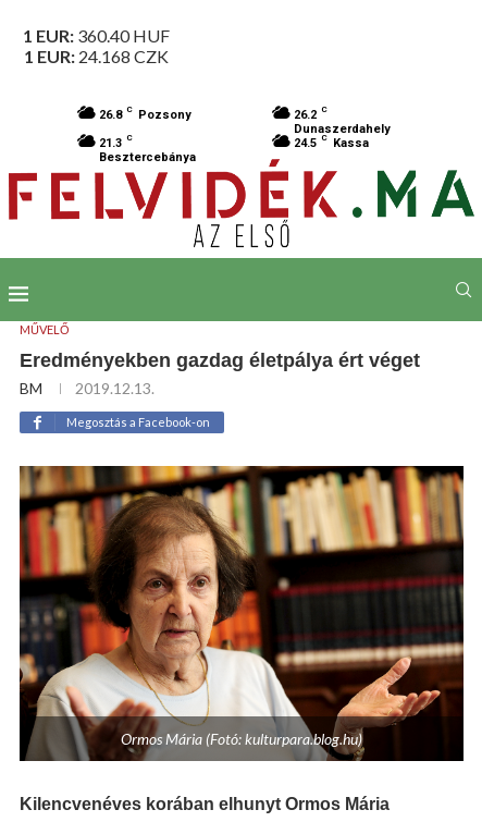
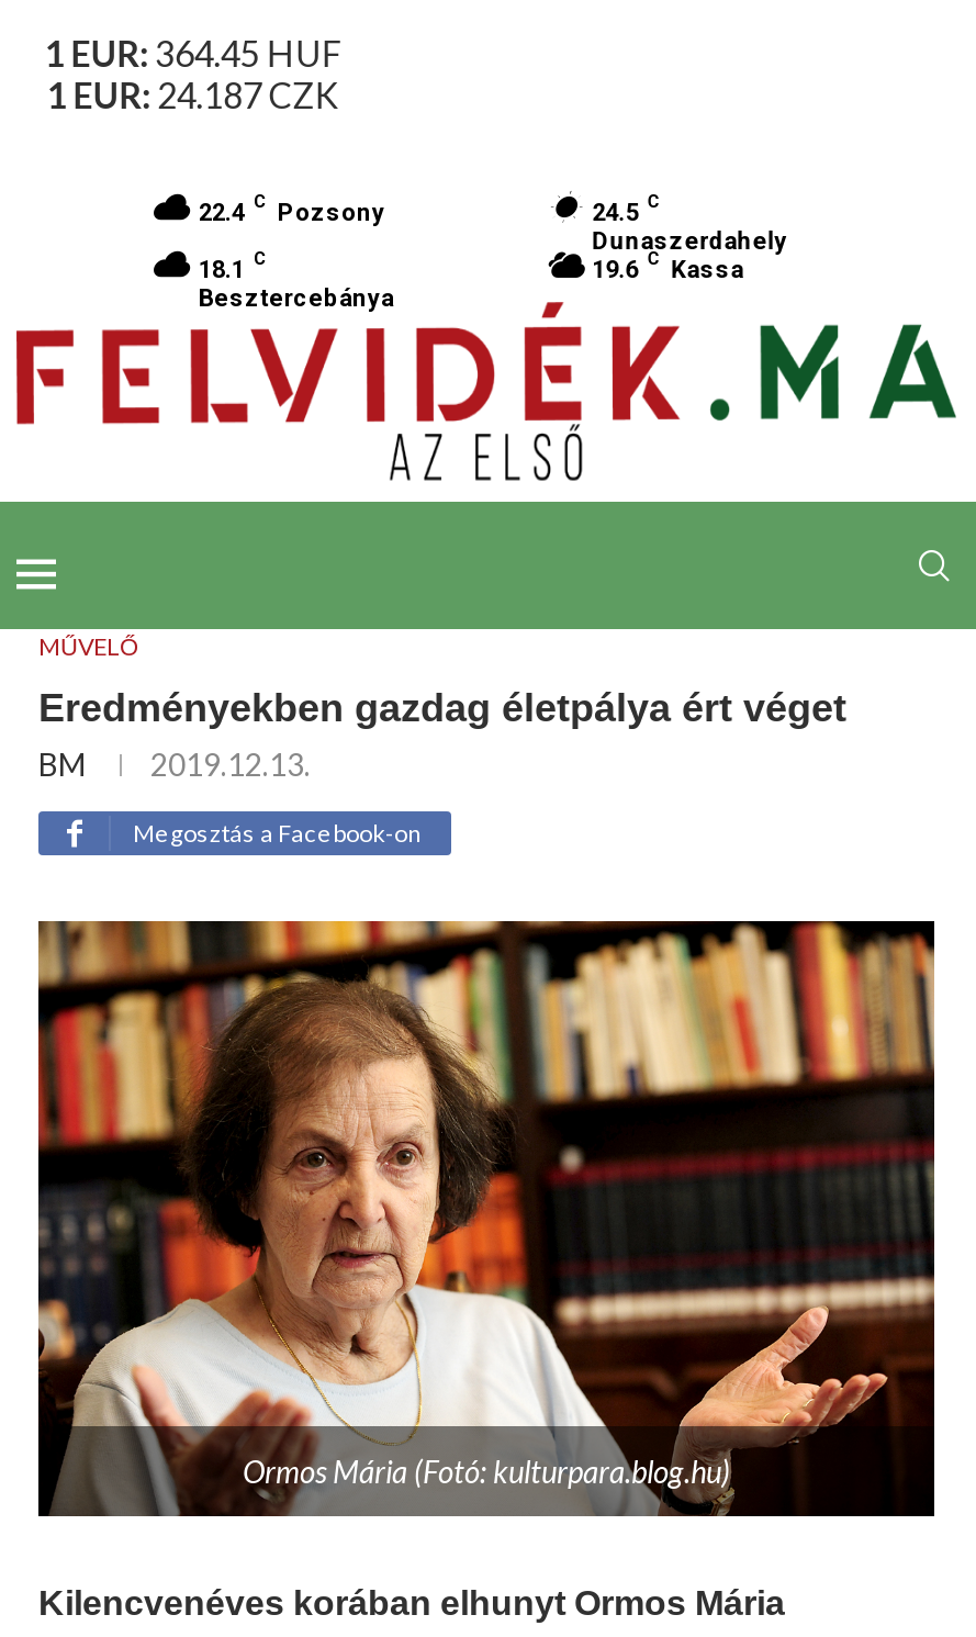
[23,25,170,46] 1 EUR: 360.40 HUF -> [45,32,341,74] 1 EUR: 364.45 HUF
[24,46,168,66] 1 EUR: 24.168 CZK -> [47,74,339,115] 1 EUR: 24.187 CZK
[99,105,191,122] 26.8 C Pozsony -> [199,192,385,227] 22.4 C Pozsony
[294,105,328,122] 26.2 C -> [592,192,660,227] 24.5 C
[99,133,133,150] 21.3 C -> [199,249,267,284] 18.1 C
[294,133,369,150] 24.5 C Kassa -> [592,249,744,284] 19.6 C Kassa

